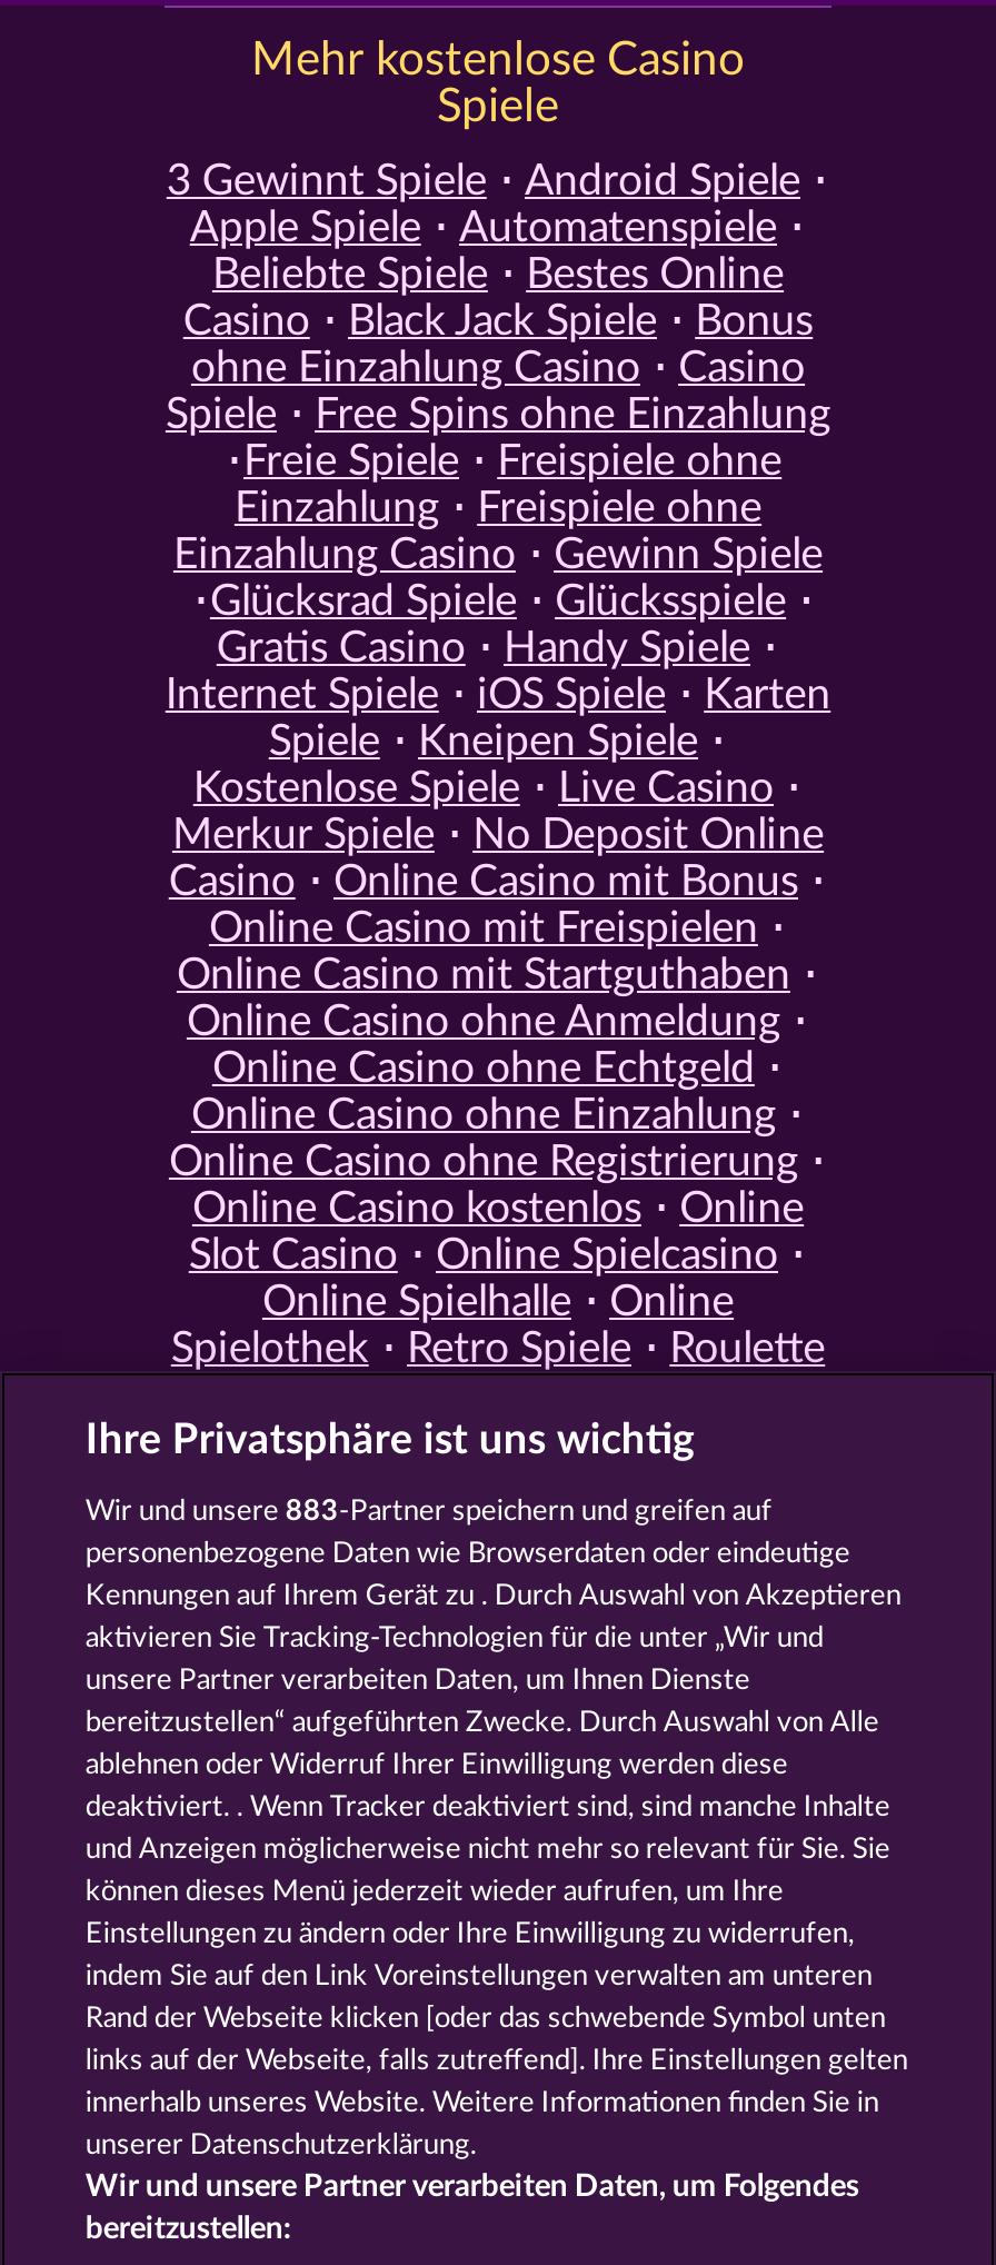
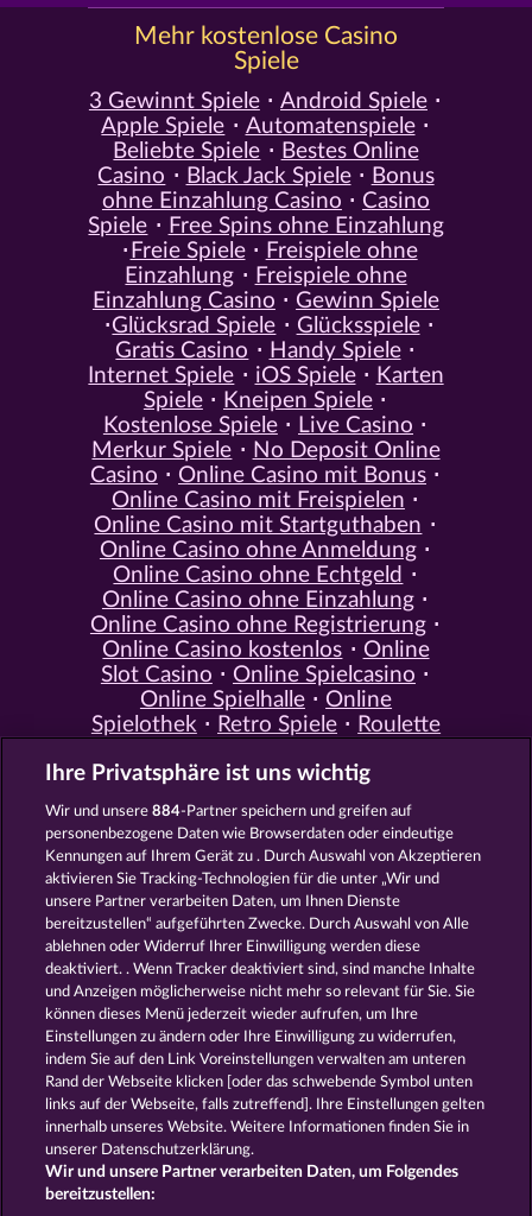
[85,1498,772,1527] Wir und unsere 883-Partner speichern und greifen auf -> [46,804,413,819] Wir und unsere 884-Partner speichern und greifen auf

